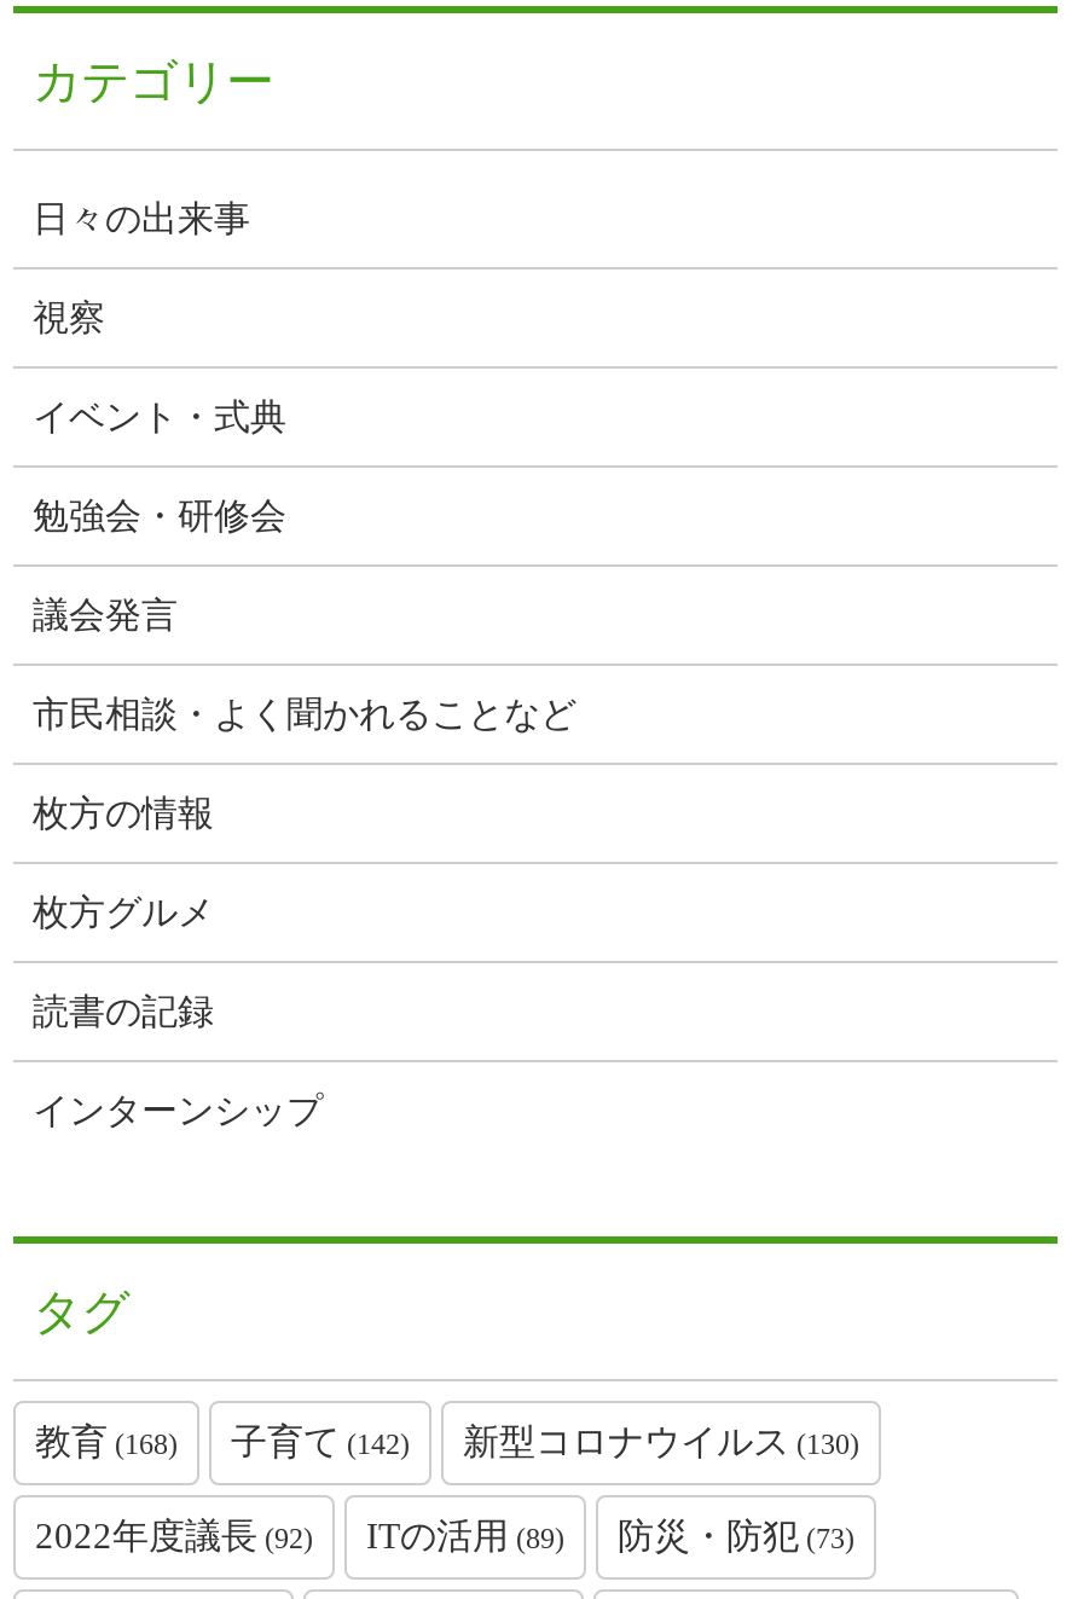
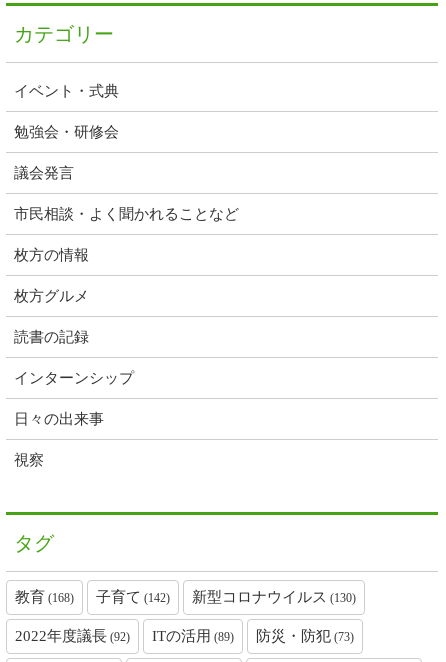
moved [33,200,250,338] -> [14,411,104,468]: 日々の出来事 | 視察
moved [33,398,577,1131] -> [14,83,239,386]: イベント・式典 | 勉強会・研修会 | 議会発言 | 市民相談・よく聞かれることなど | 枚方の情報 | 枚方グルメ | 読書の記録 | インターンシップ

